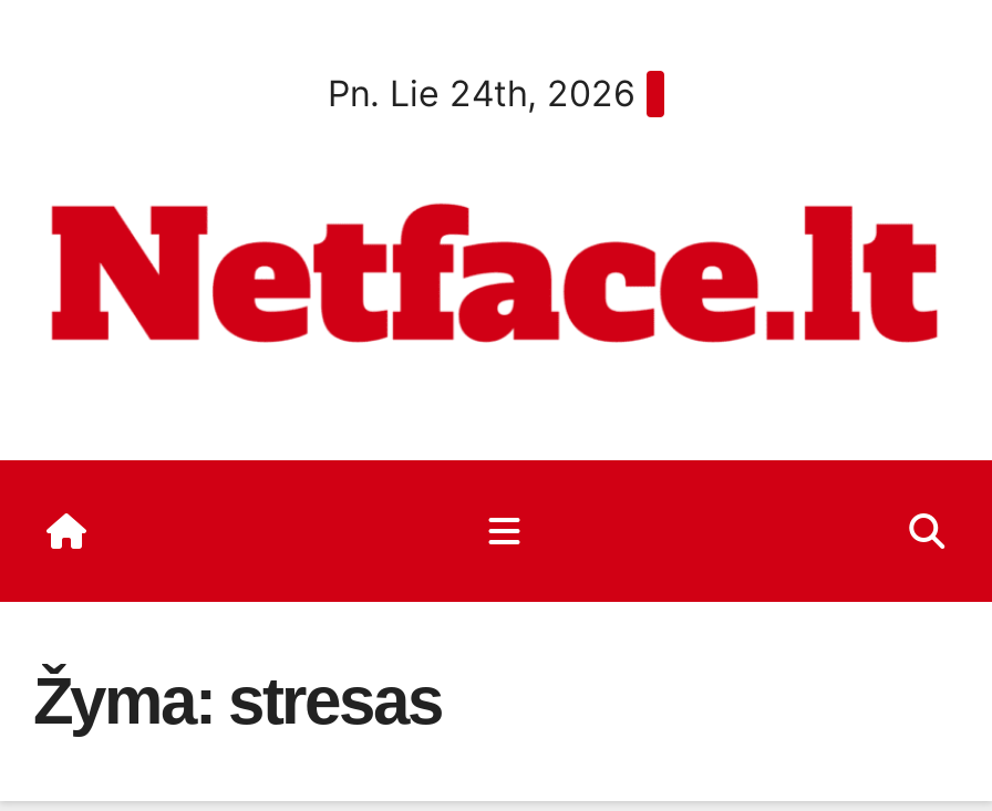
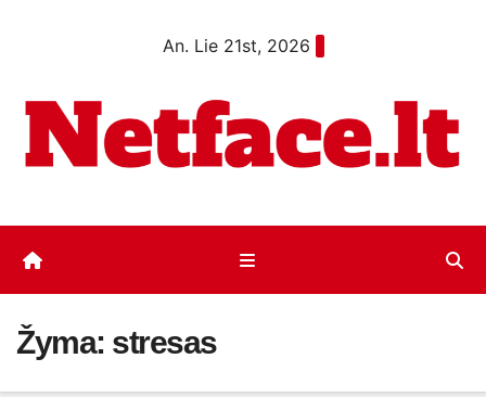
[328,71,635,115] Pn. Lie 24th, 2026 -> [162,35,310,56] An. Lie 21st, 2026

